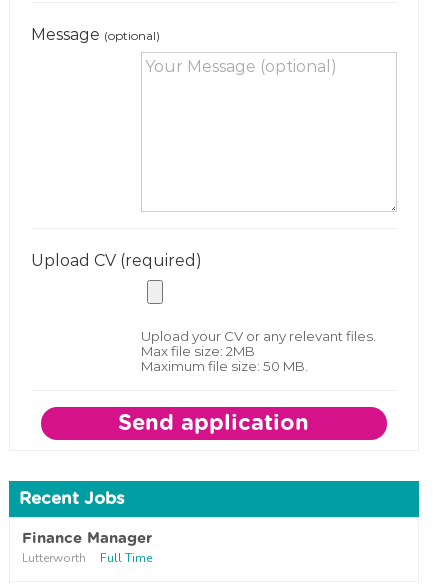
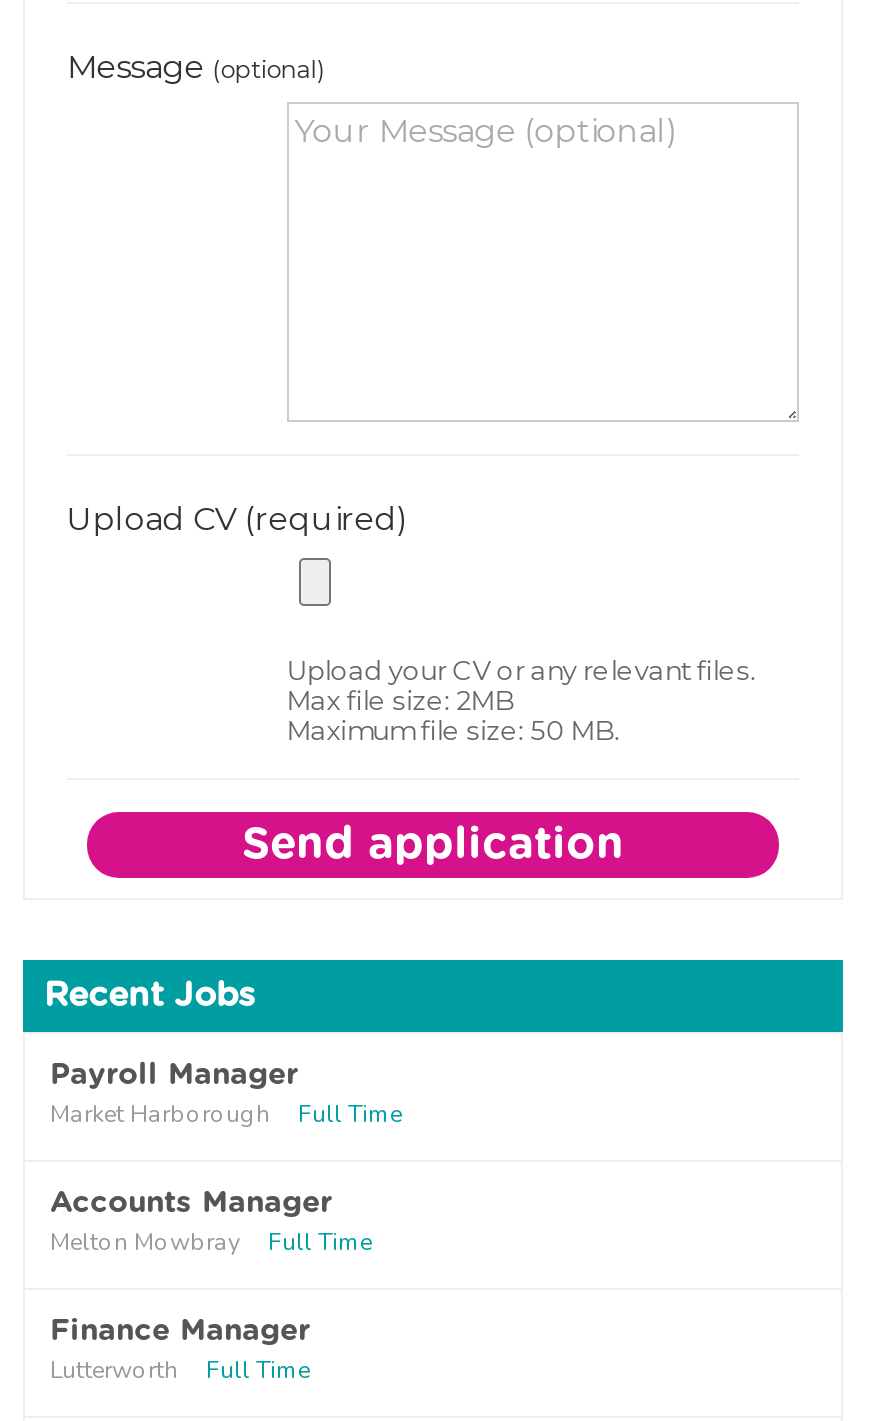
none -> [50,1061,402,1259] Payroll Manager | Market Harborough | Full Time | Accounts Manager | Melton Mowbray | Full Time

